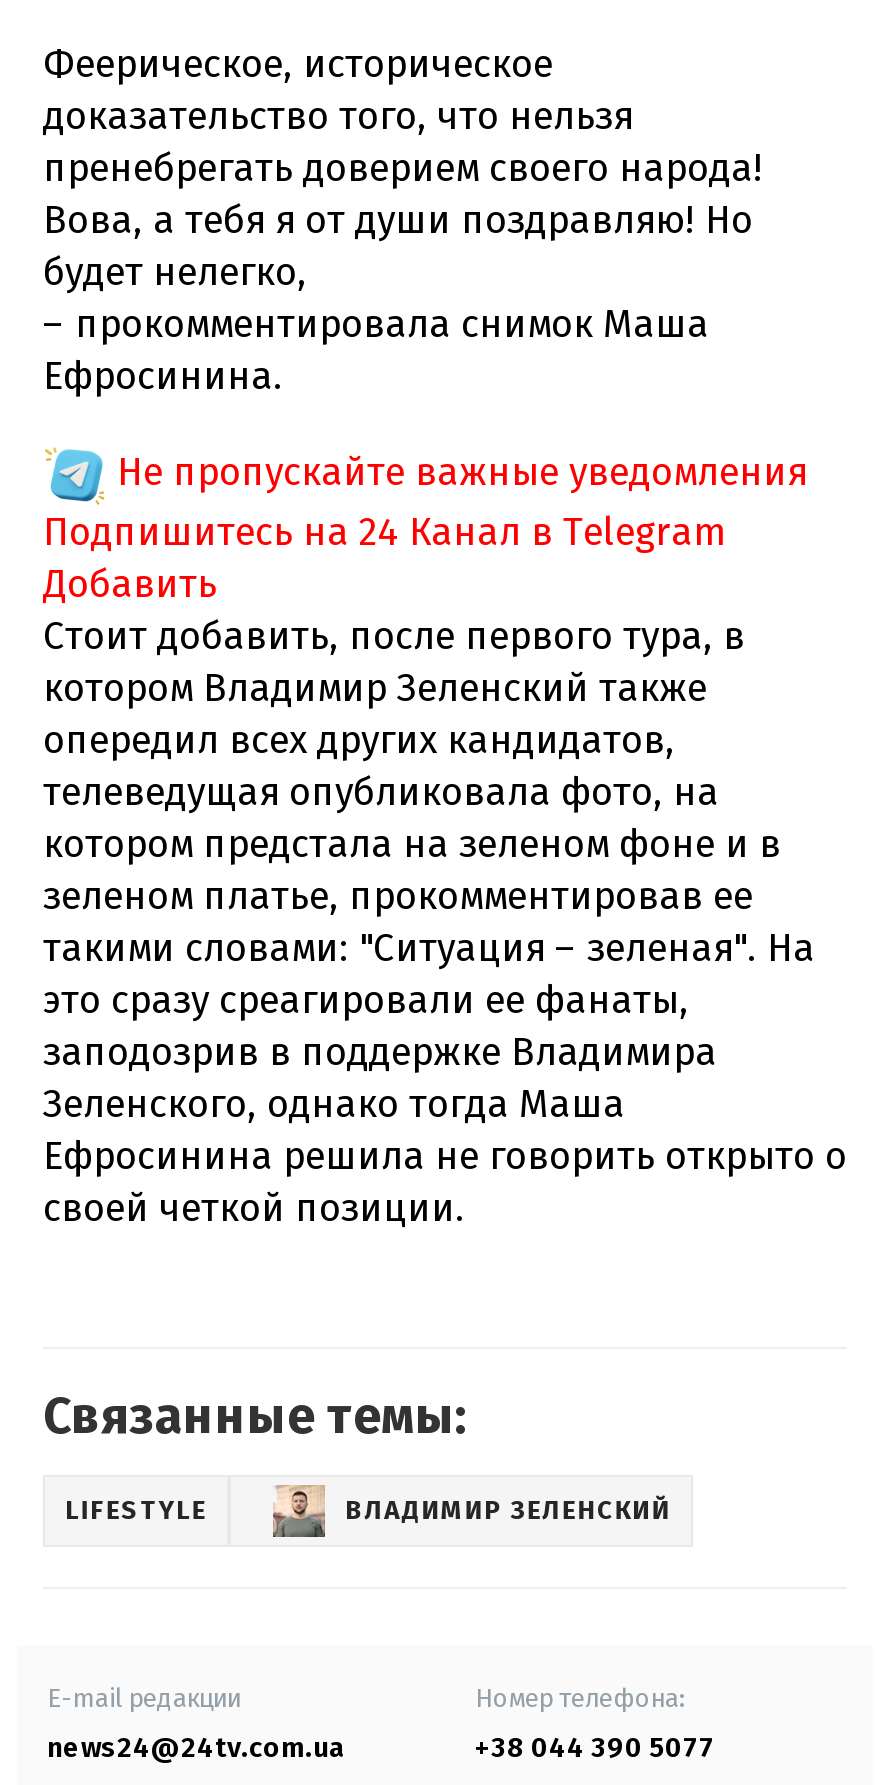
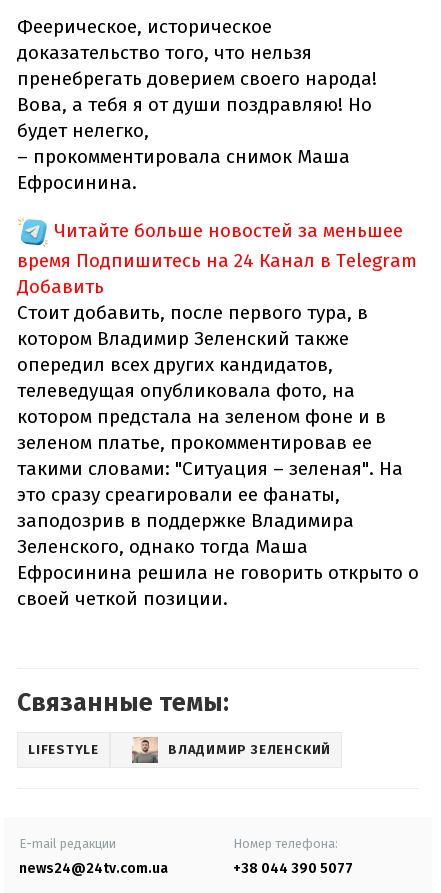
[43,448,807,554] Не пропускайте важные уведомления | Подпишитесь на 24 Канал в Telegram -> [17,219,417,272] Читайте больше новостей за меньшее | время Подпишитесь на 24 Канал в Telegram

